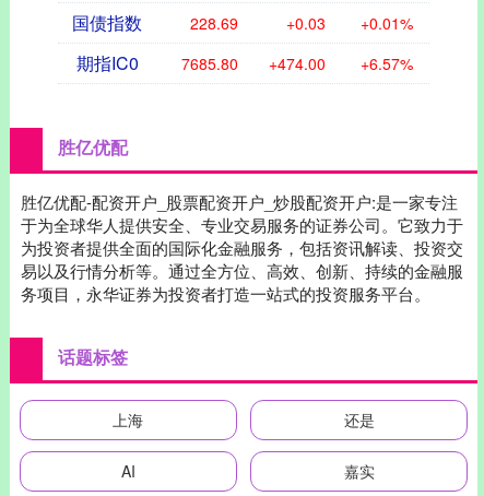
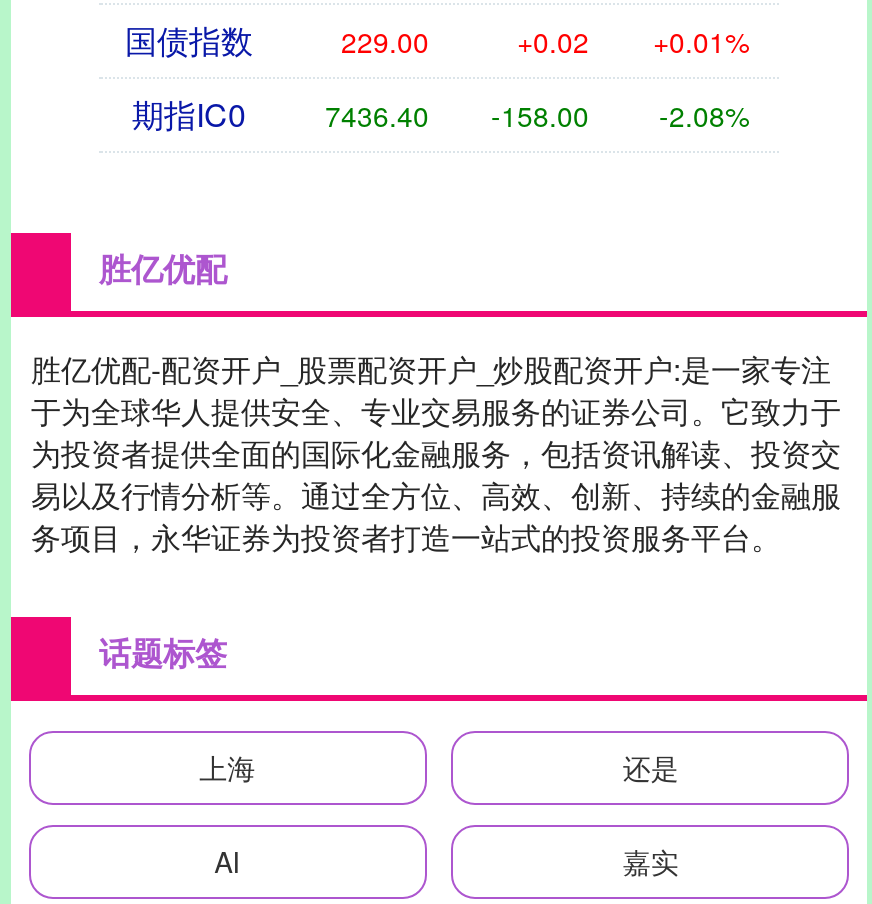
[190,12,238,34] 228.69 -> [341,22,429,62] 229.00
[286,12,413,34] +0.03 +0.01% -> [517,22,749,62] +0.02 +0.01%
[181,53,238,75] 7685.80 -> [325,96,429,136] 7436.40
[269,53,326,75] +474.00 -> [491,96,589,136] -158.00
[361,53,413,75] +6.57% -> [659,96,749,136] -2.08%

